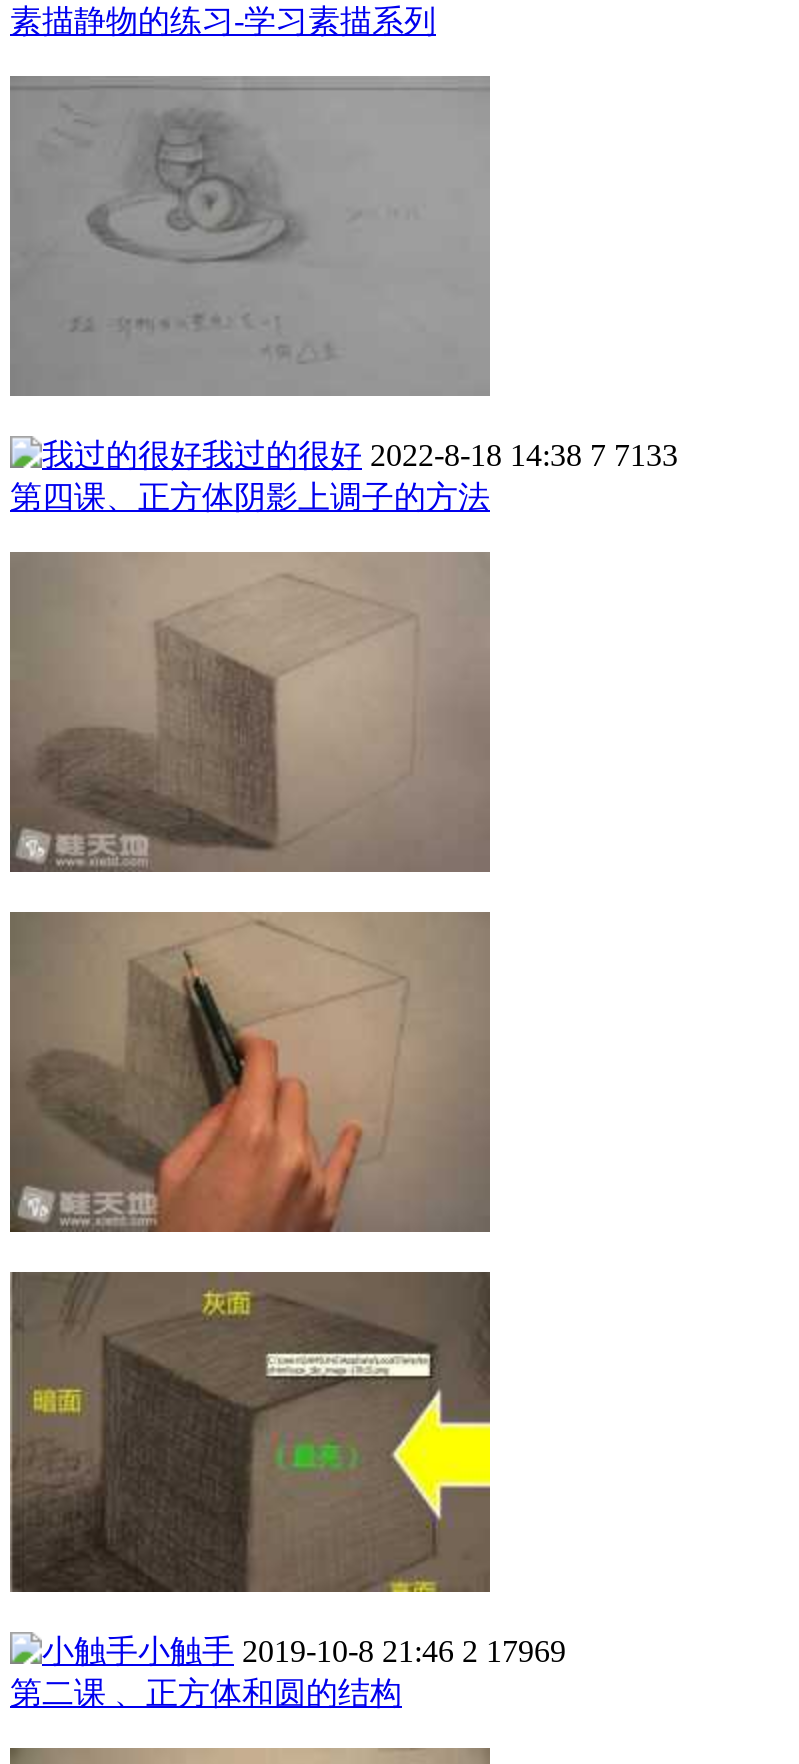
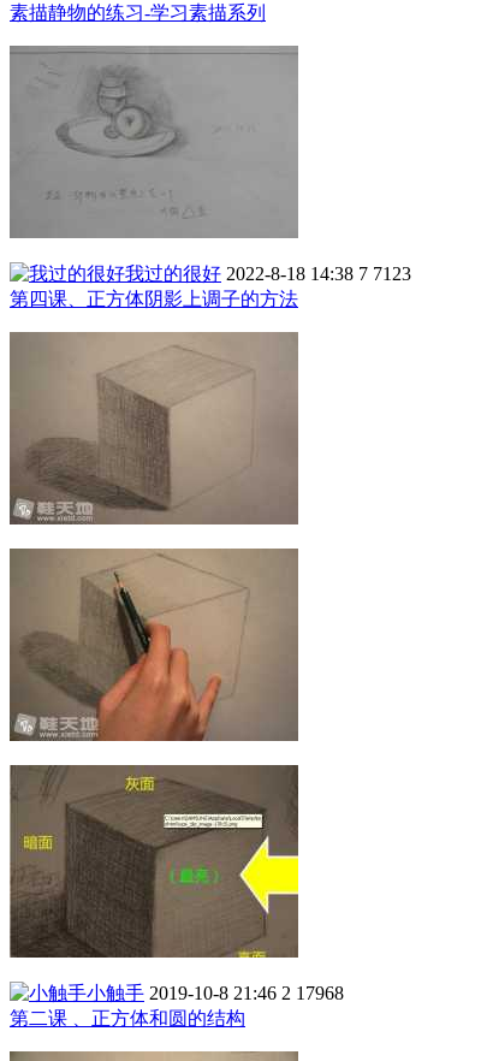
[202,439,678,473] 我过的很好 2022-8-18 14:38 7 7133 -> [125,264,411,284] 我过的很好 2022-8-18 14:38 7 7123
[138,1635,566,1669] 小触手 2019-10-8 21:46 2 17969 -> [87,983,344,1004] 小触手 2019-10-8 21:46 2 17968

